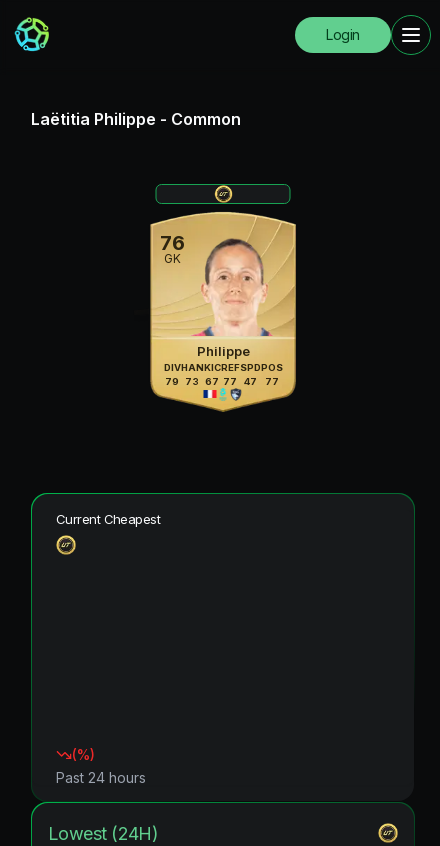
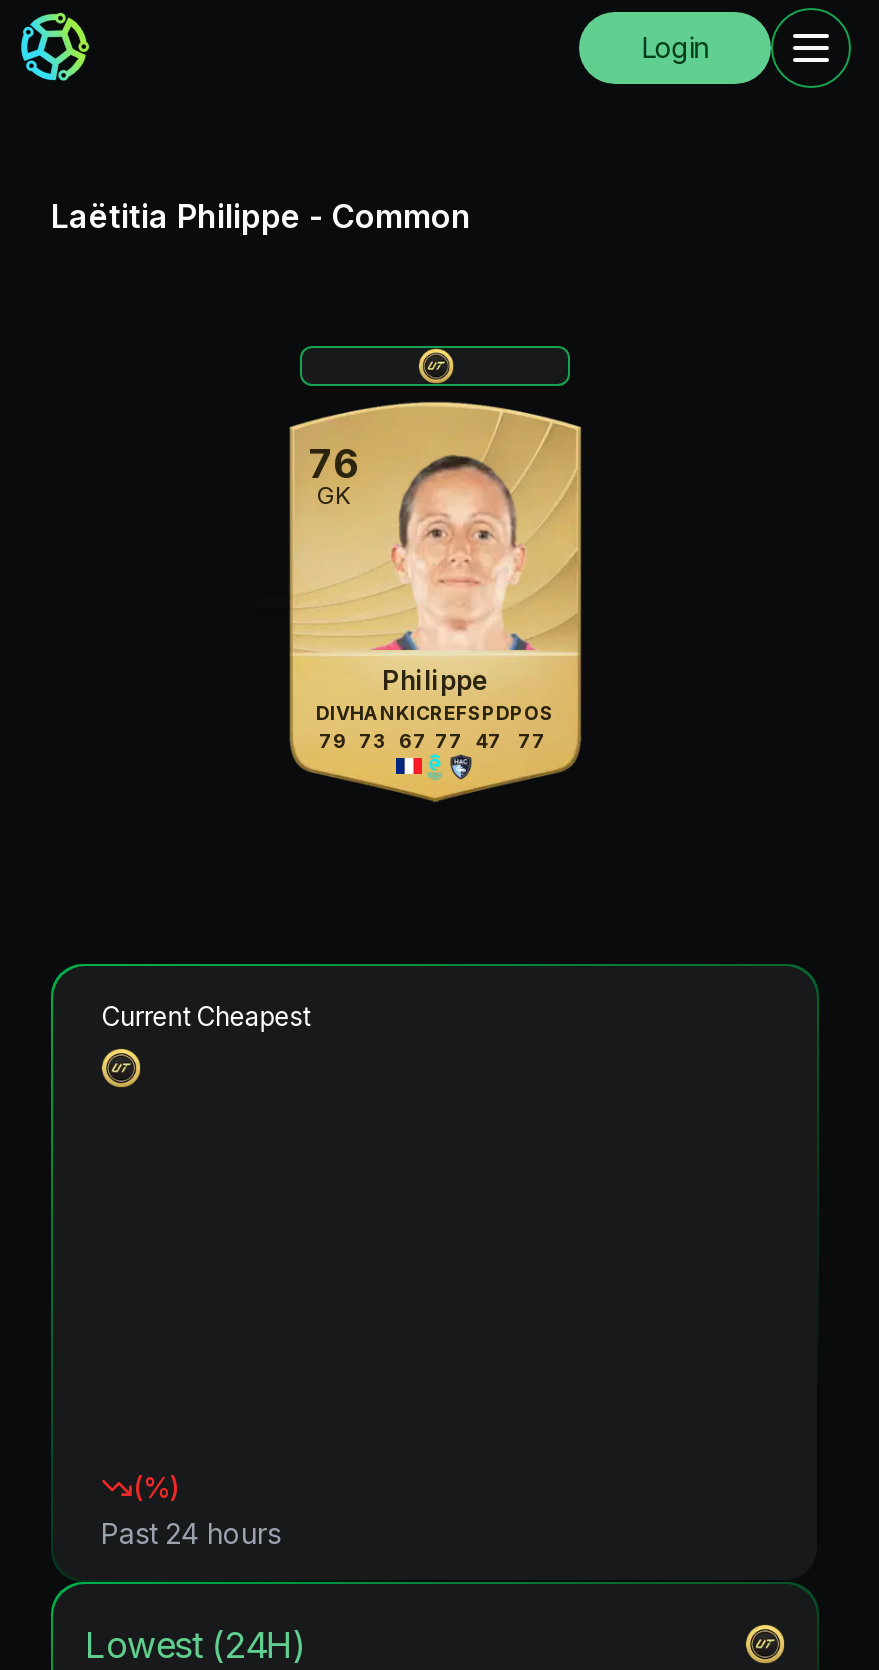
[15,17,48,51] [image] -> [23,12,89,80] [image]

